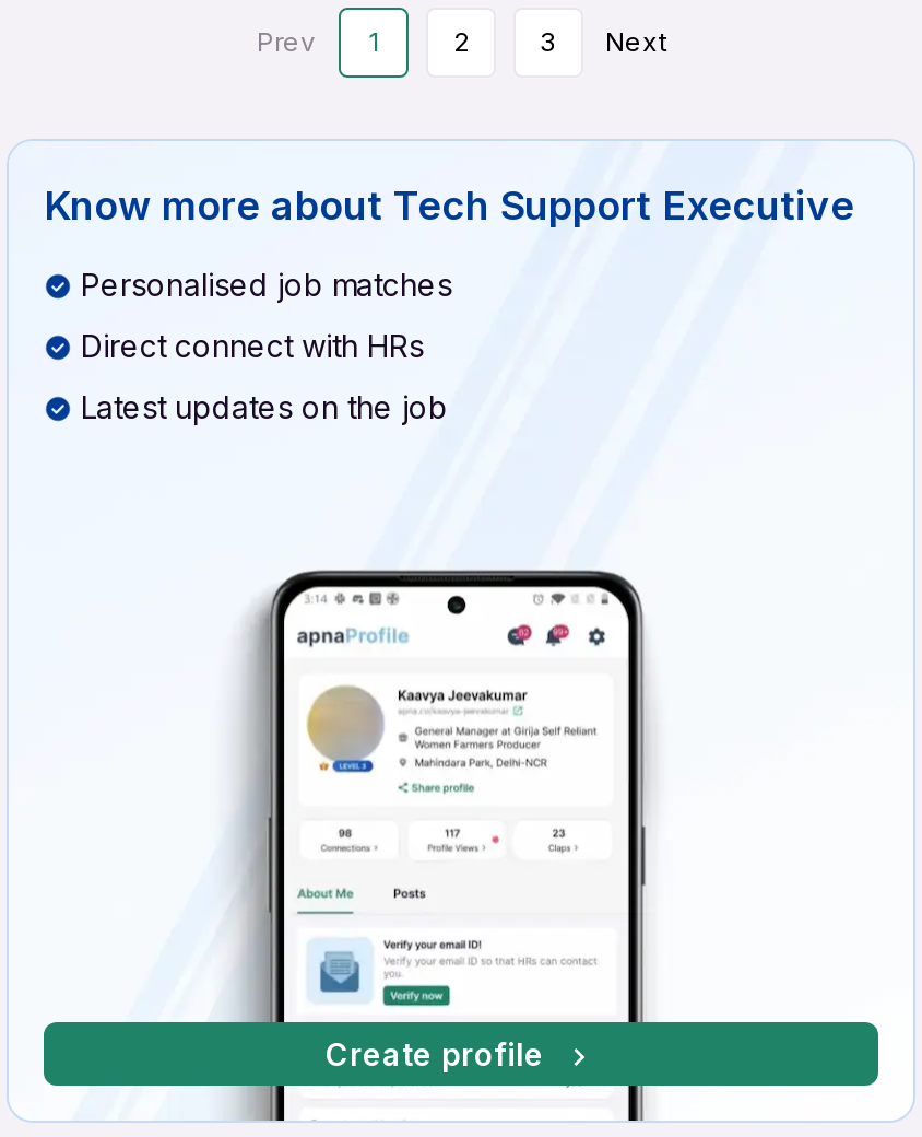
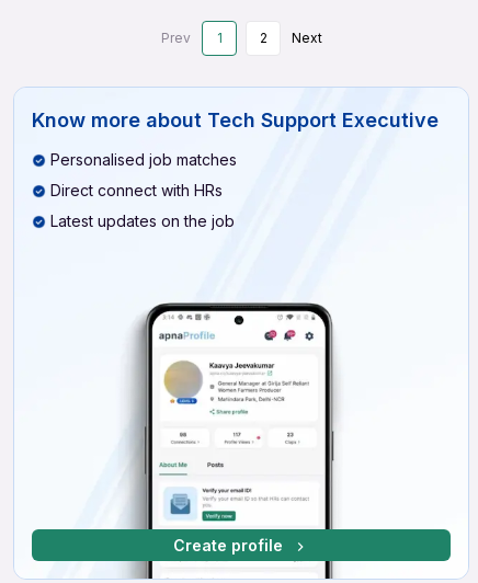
[540,25,557,58] 3 -> none

